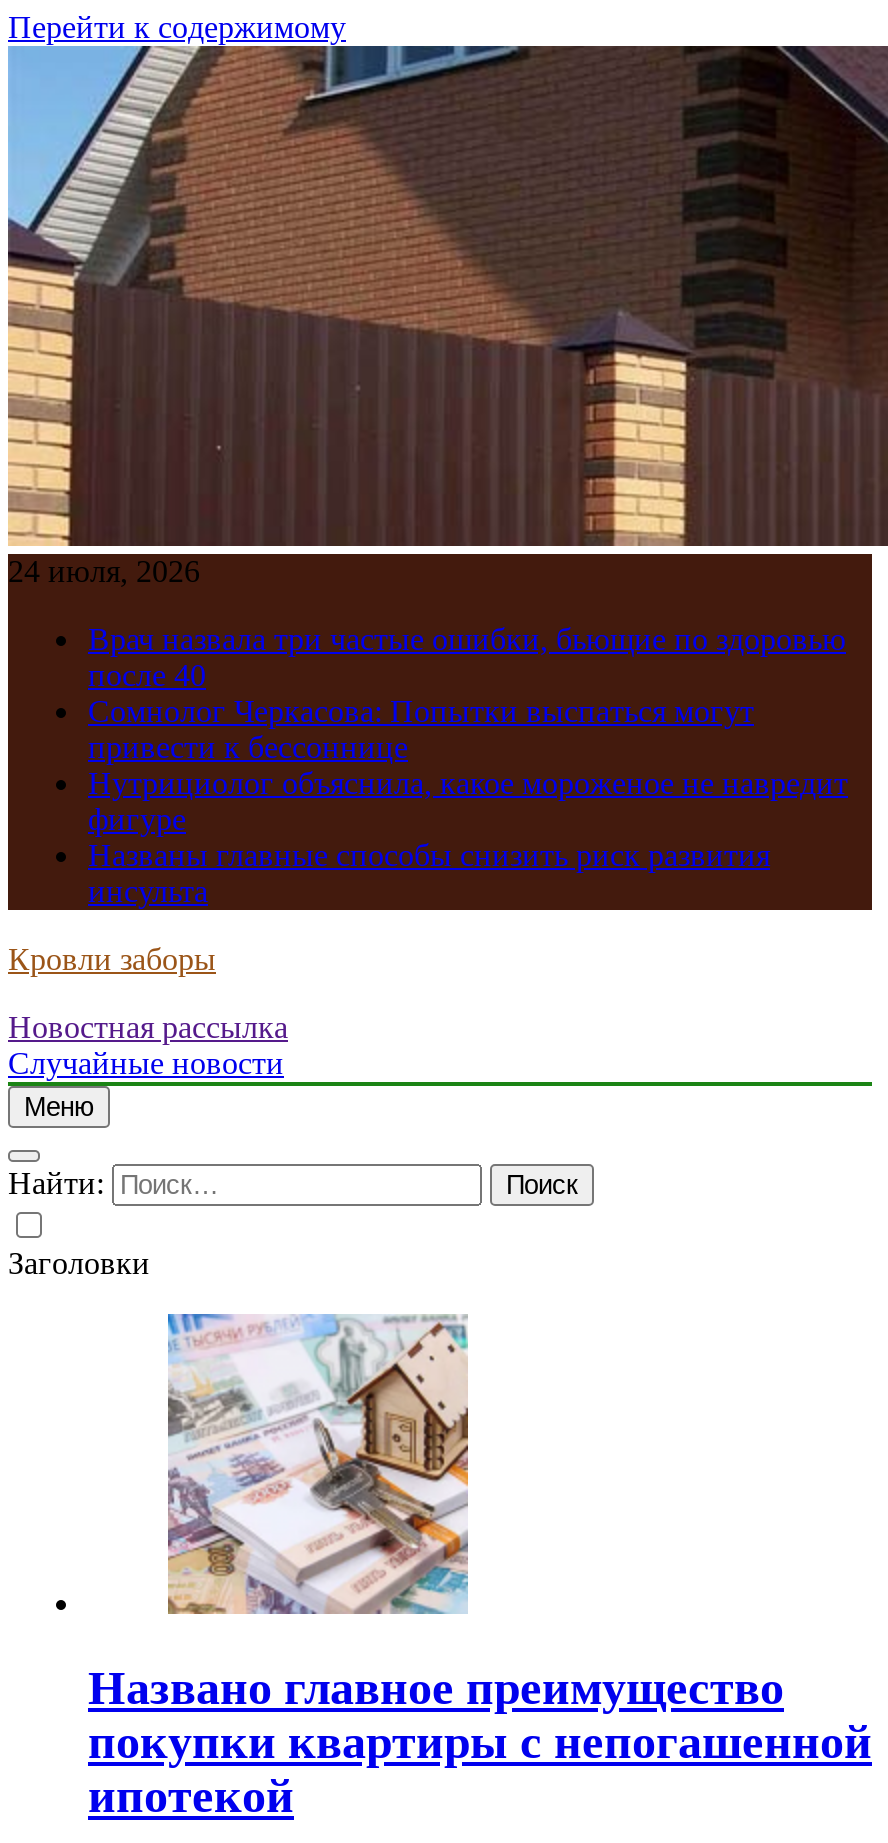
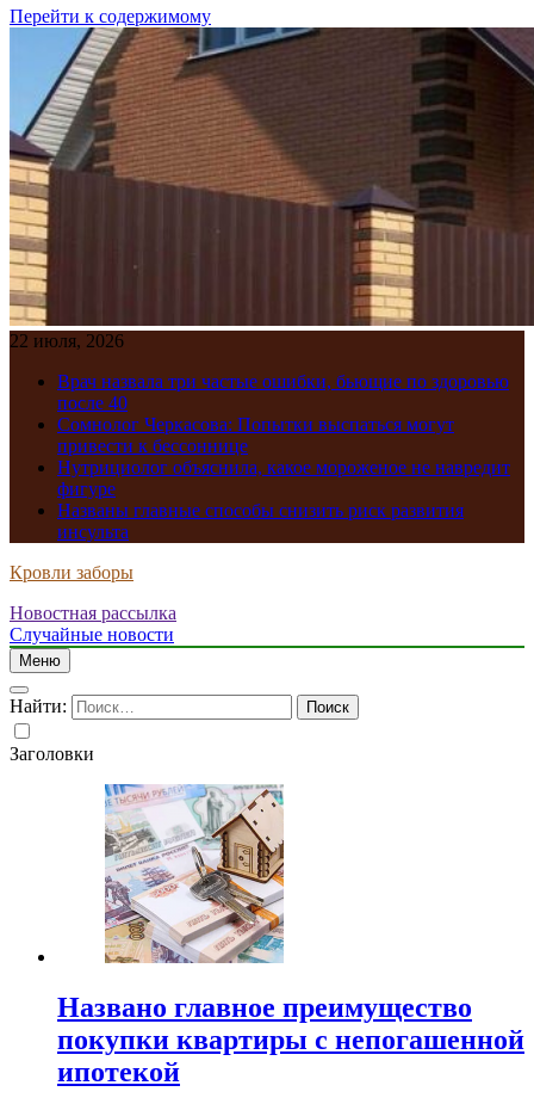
[8,554,200,588] 24 июля, 2026 -> [10,331,124,351] 22 июля, 2026

